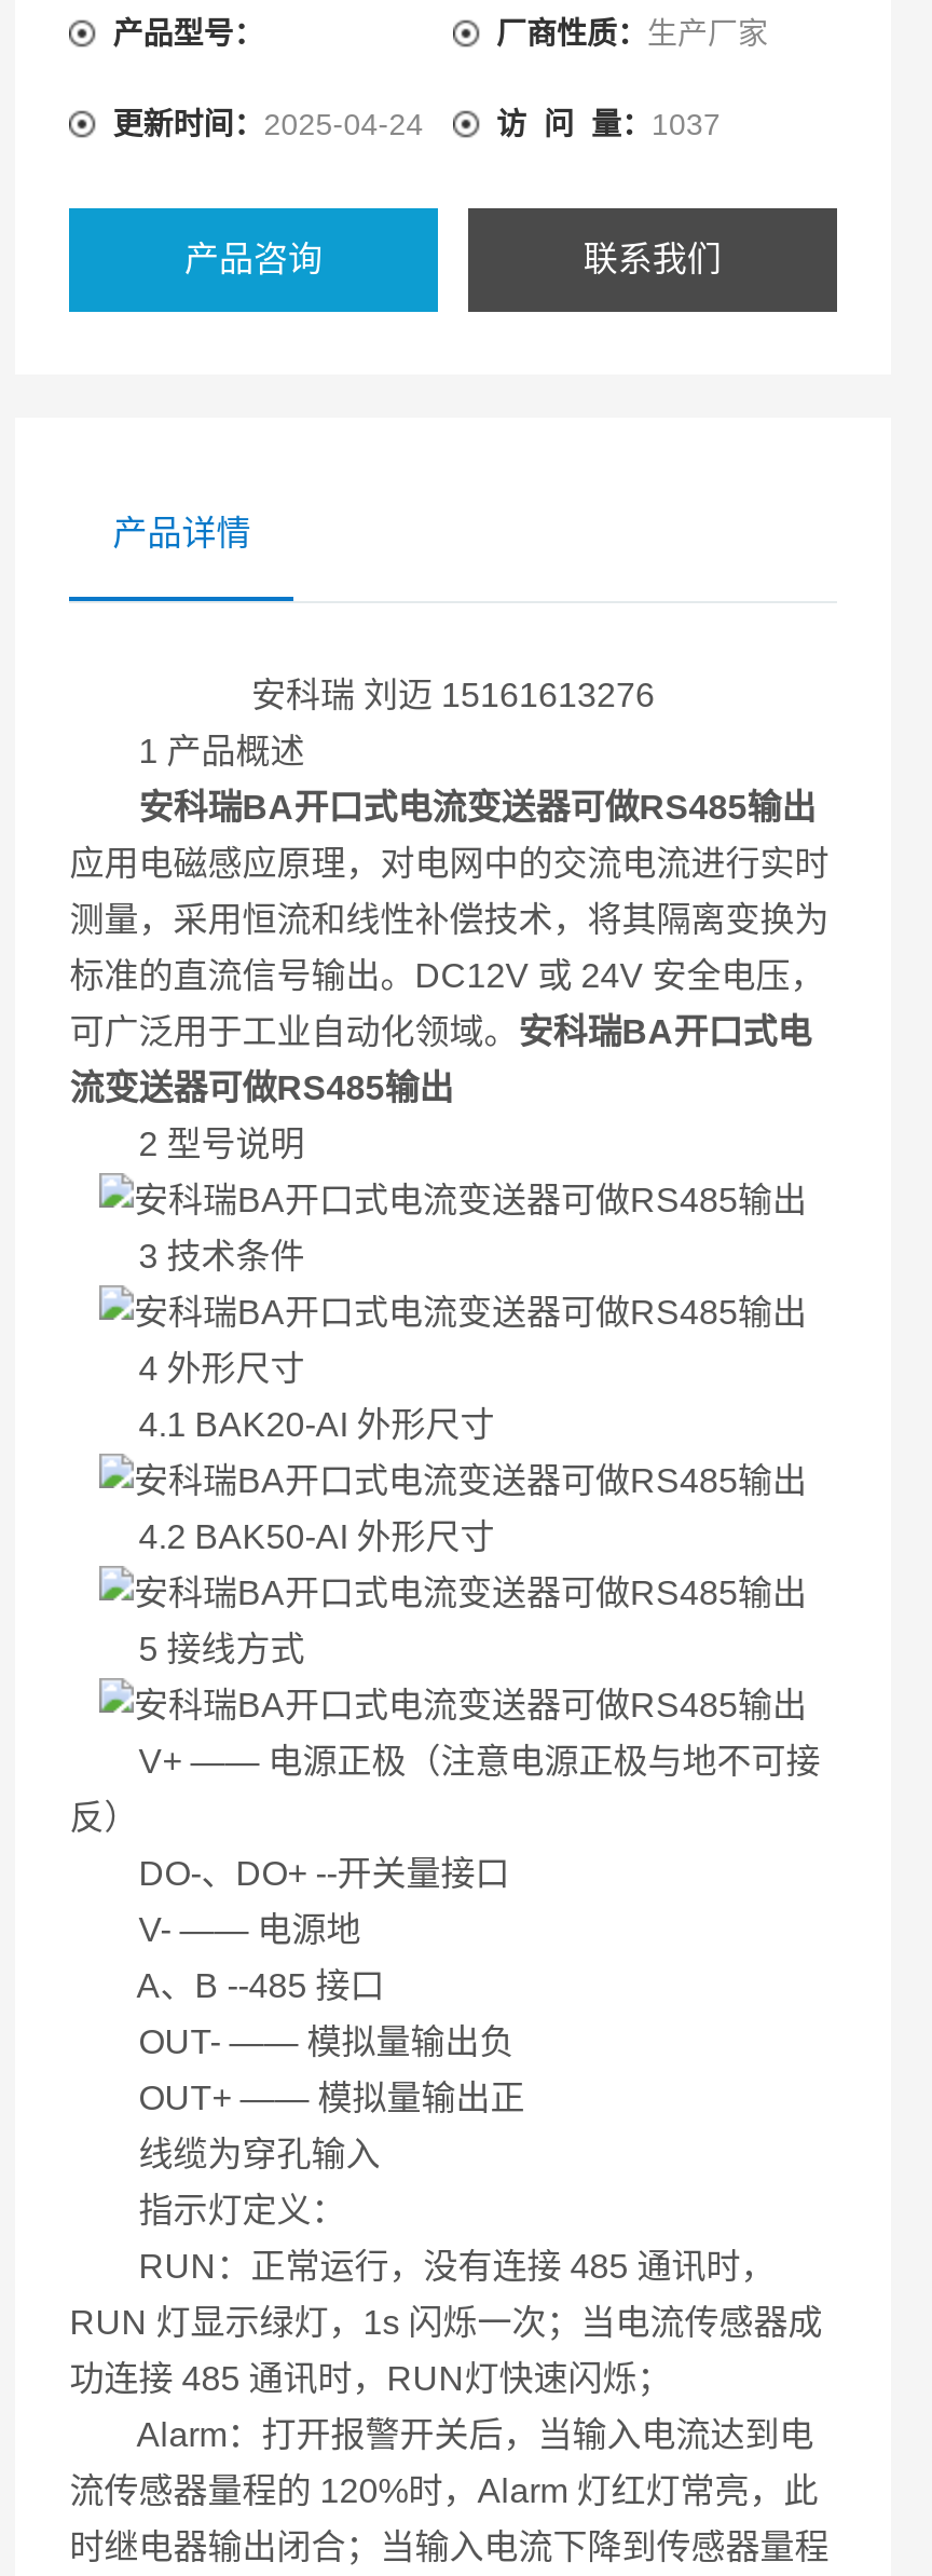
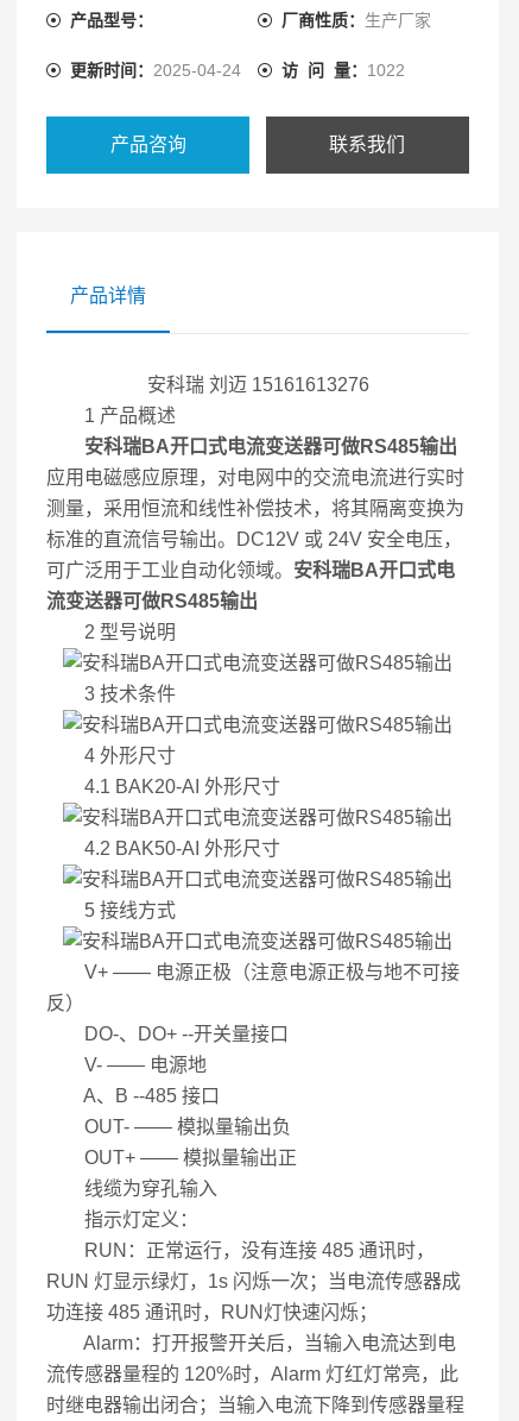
[496,107,721,141] 访 问 量：1037 -> [281,61,405,80] 访 问 量：1022

